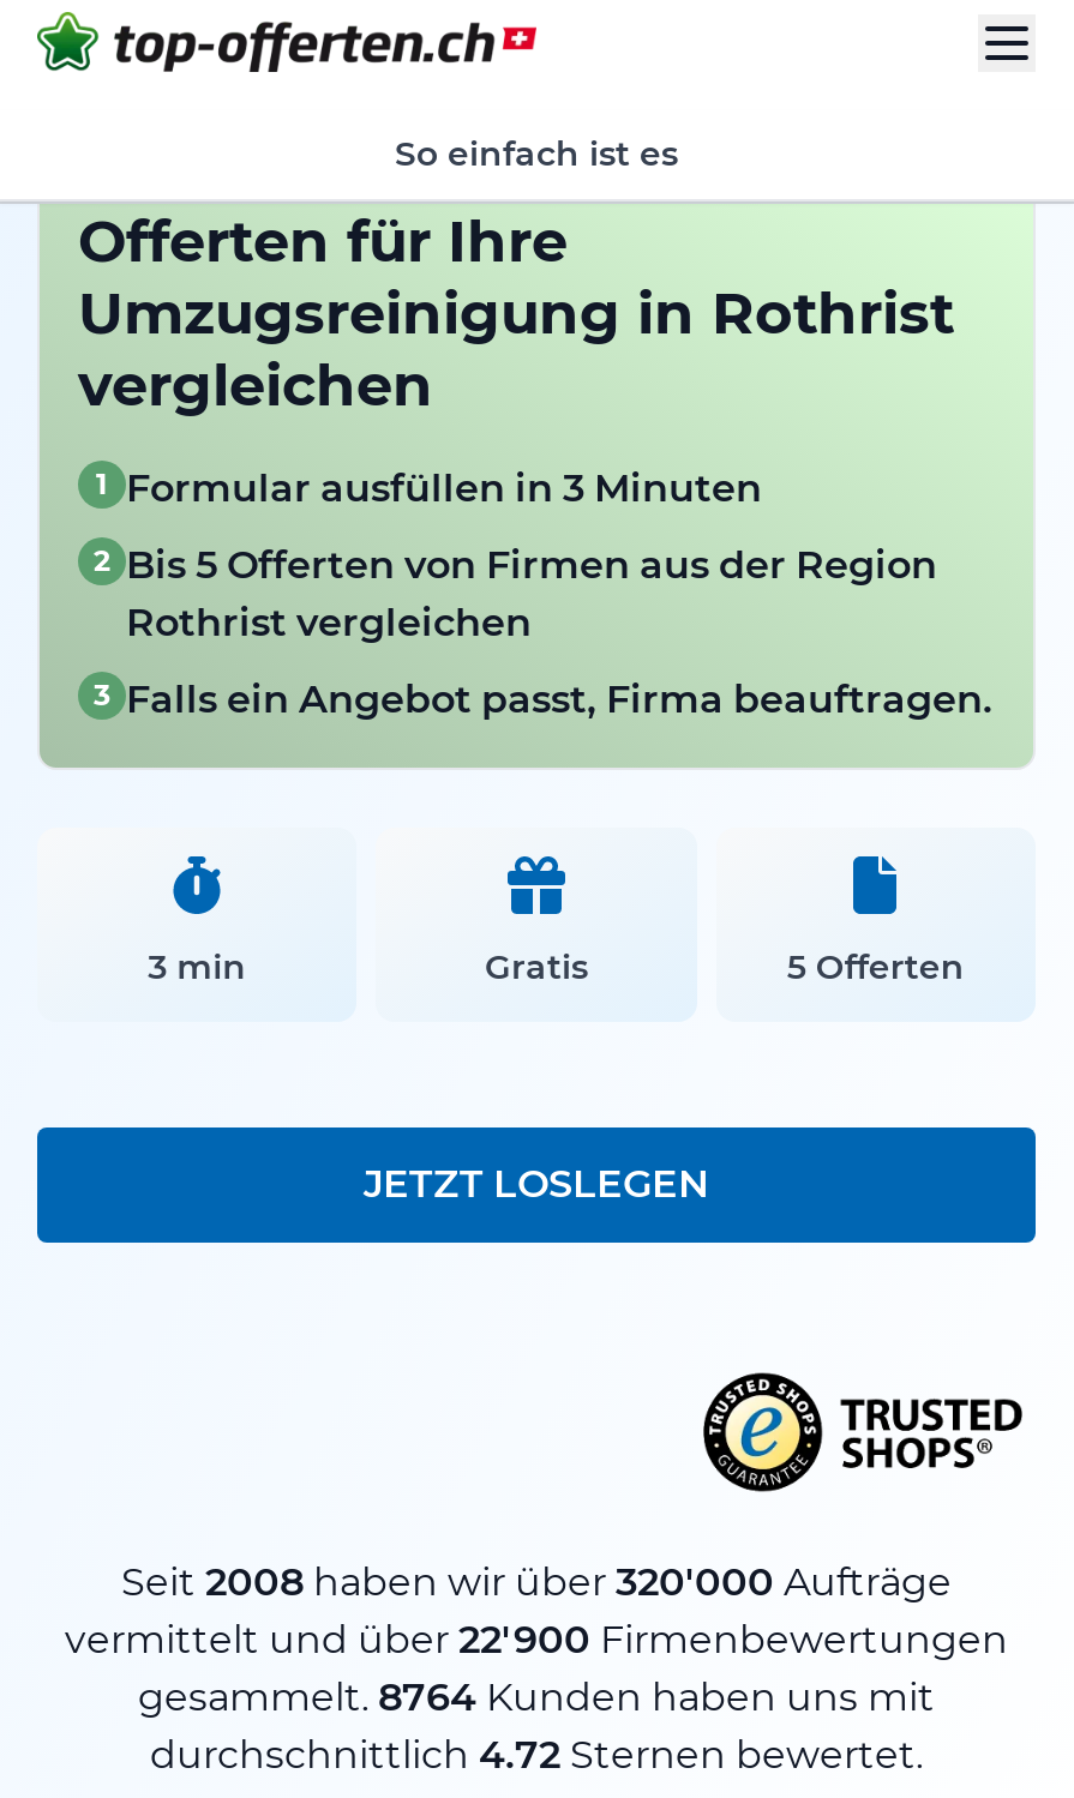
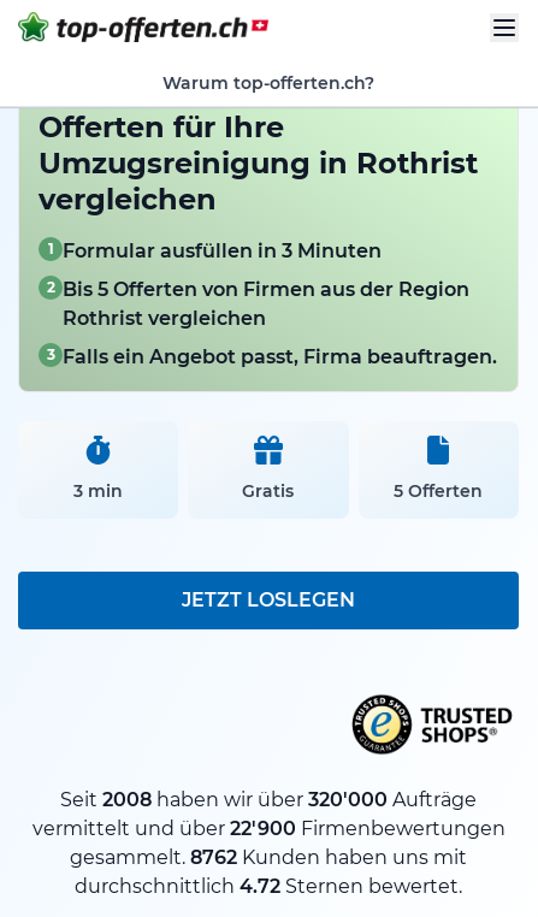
[395,133,678,176] So einfach ist es -> [162,73,374,94] Warum top-offerten.ch?
[138,1674,935,1720] gesammelt. 8764 Kunden haben uns mit -> [70,846,467,869] gesammelt. 8762 Kunden haben uns mit

